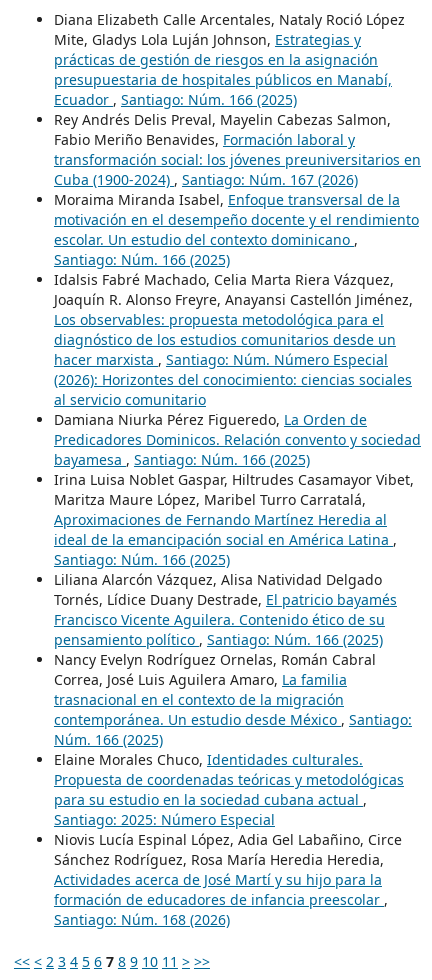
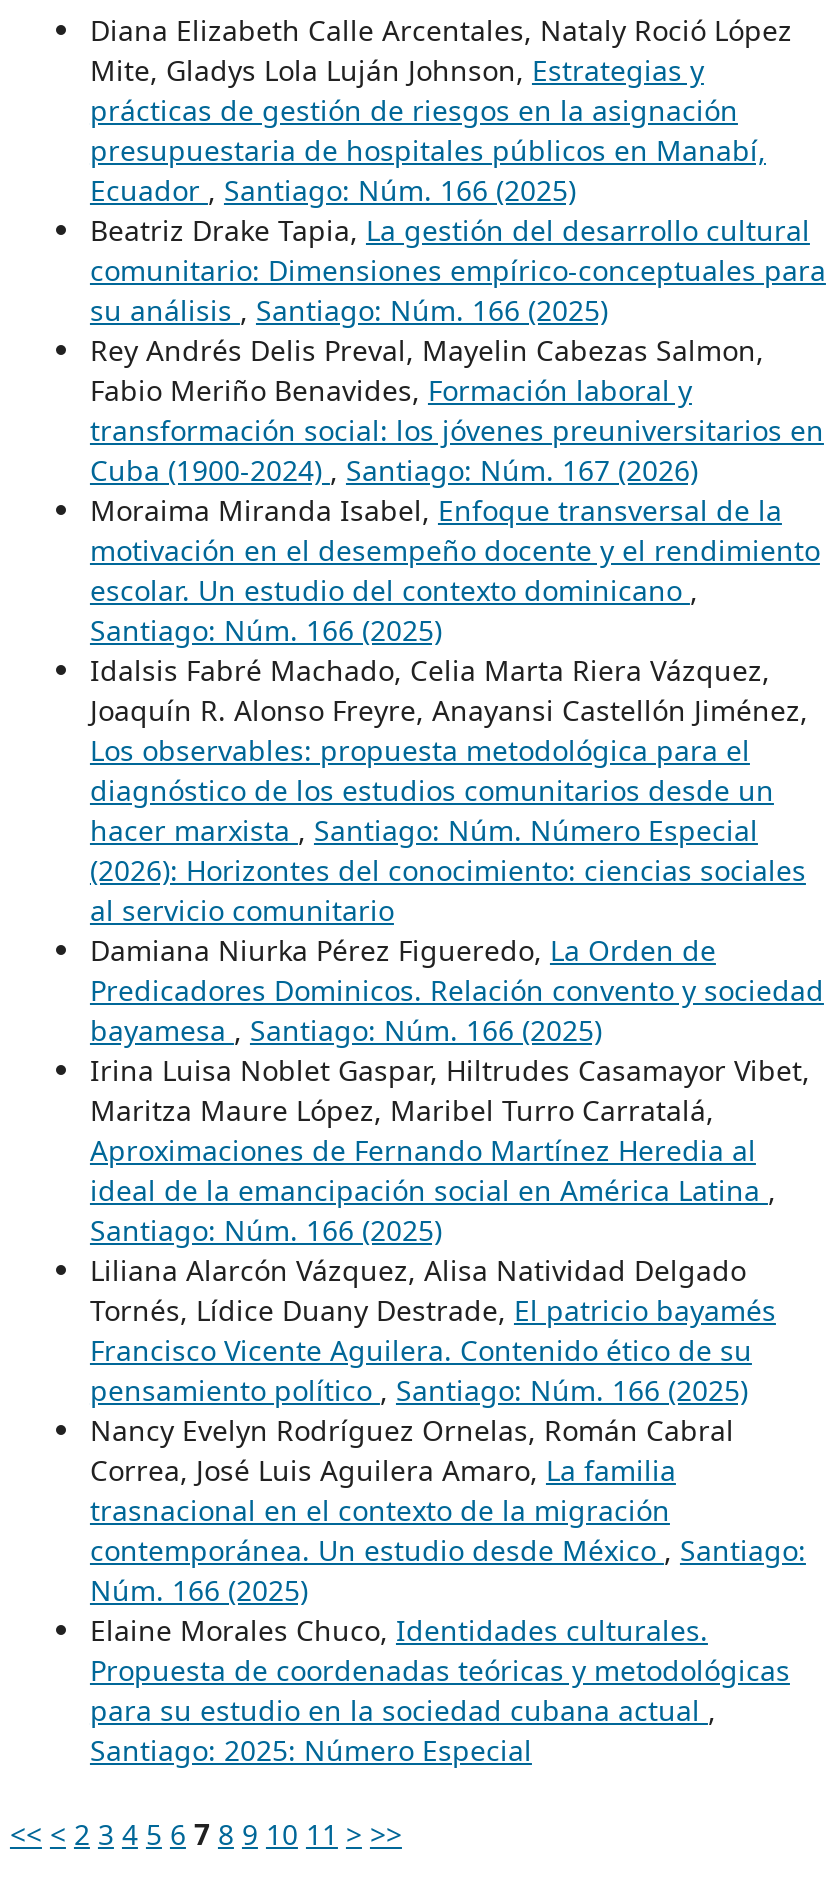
none -> [90,210,826,328] Beatriz Drake Tapia, La gestión del desarrollo cultural | comunitario: Dimensiones empírico-conceptuales para | su análisis, Santiago: Núm. 166 (2025)
moved [54,110,421,829] -> [90,330,824,1768]: Rey Andrés Delis Preval, Mayelin Cabezas Salmon, | Fabio Meriño Benavides, Formación laboral y | transformación social: los jóvenes preuniversitarios en | ... | para su estudio en la sociedad cubana actual, | Santiago: 2025: Número Especial
[54,830,402,929] Niovis Lucía Espinal López, Adia Gel Labañino, Circe | Sánchez Rodríguez, Rosa María Heredia Heredia, | Actividades acerca de José Martí y su hijo para la | formación de educadores de infancia preescolar, | Santiago: Núm. 168 (2026) -> none

